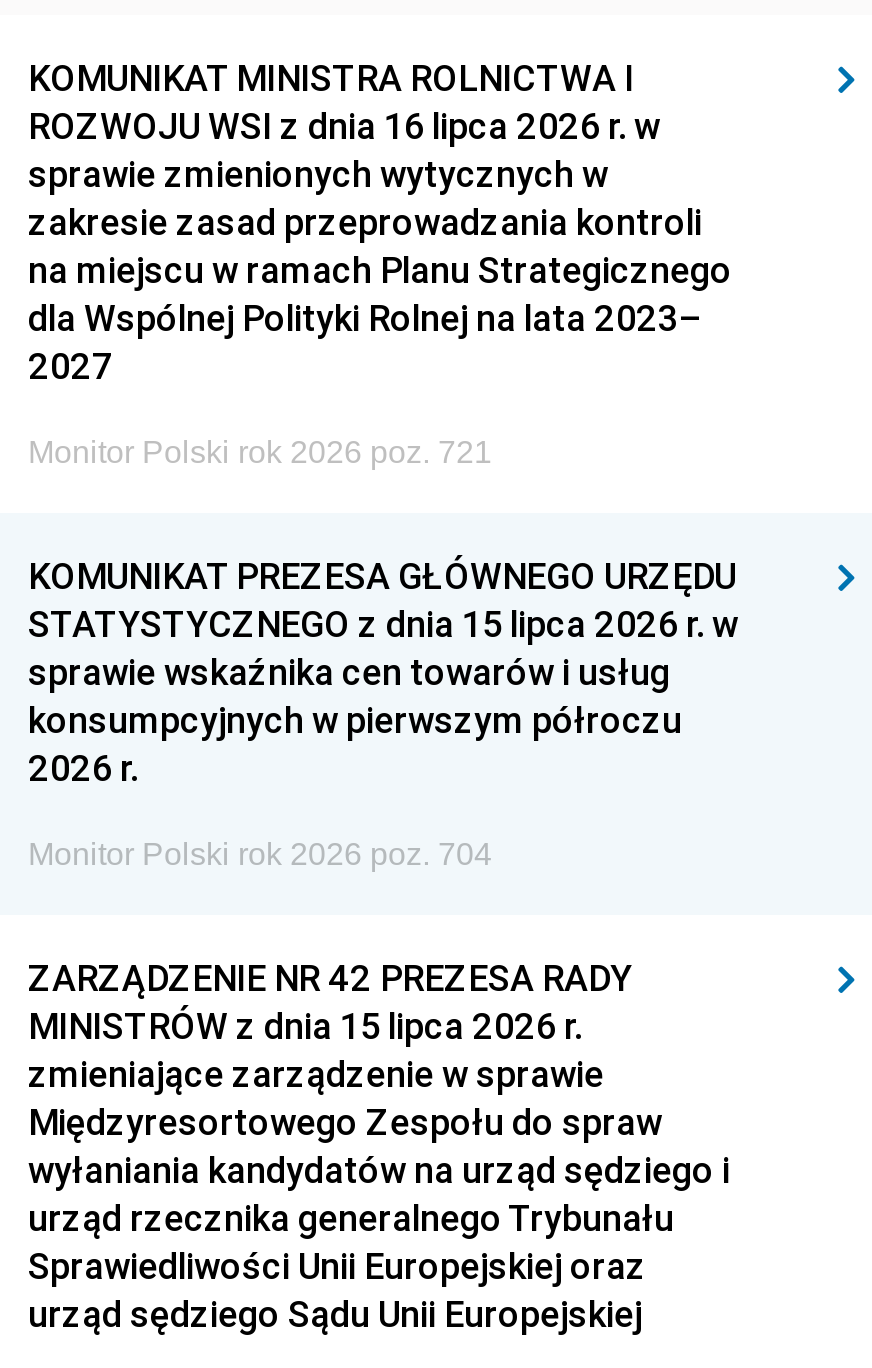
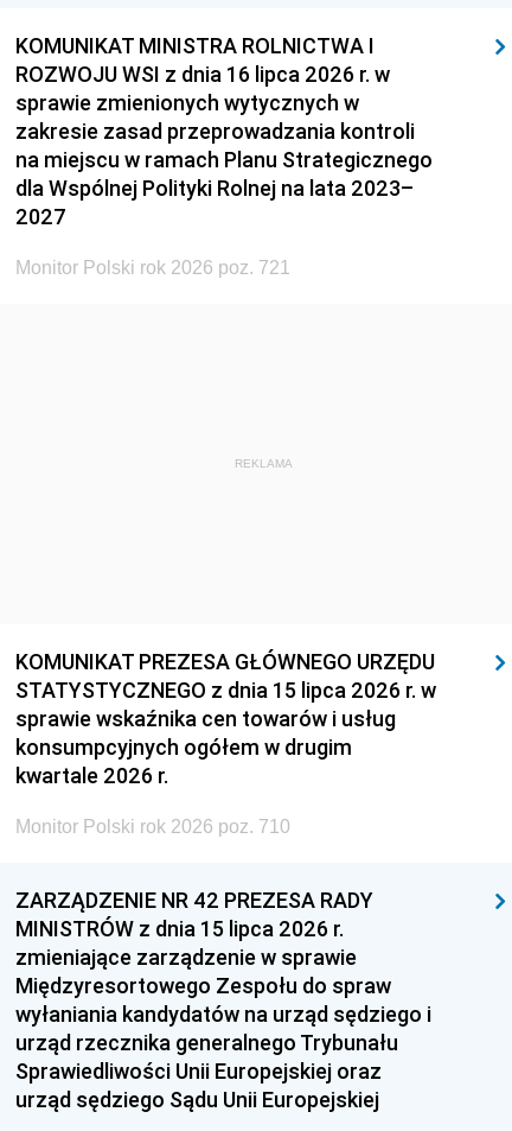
none -> [234,457,292,470] REKLAMA
[28,697,682,791] konsumpcyjnych w pierwszym półroczu | 2026 r. -> [15,733,352,789] konsumpcyjnych ogółem w drugim | kwartale 2026 r.
[28,837,492,871] Monitor Polski rok 2026 poz. 704 -> [15,817,290,837] Monitor Polski rok 2026 poz. 710

